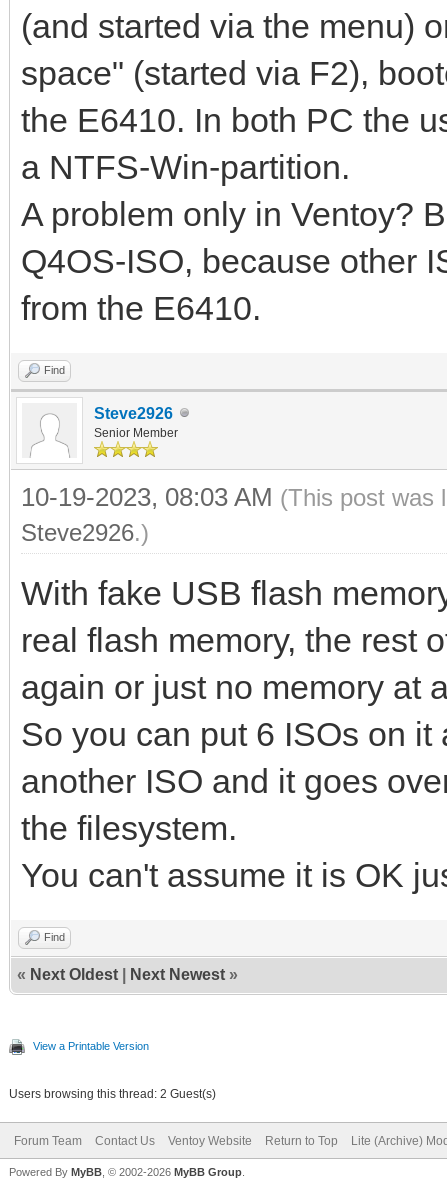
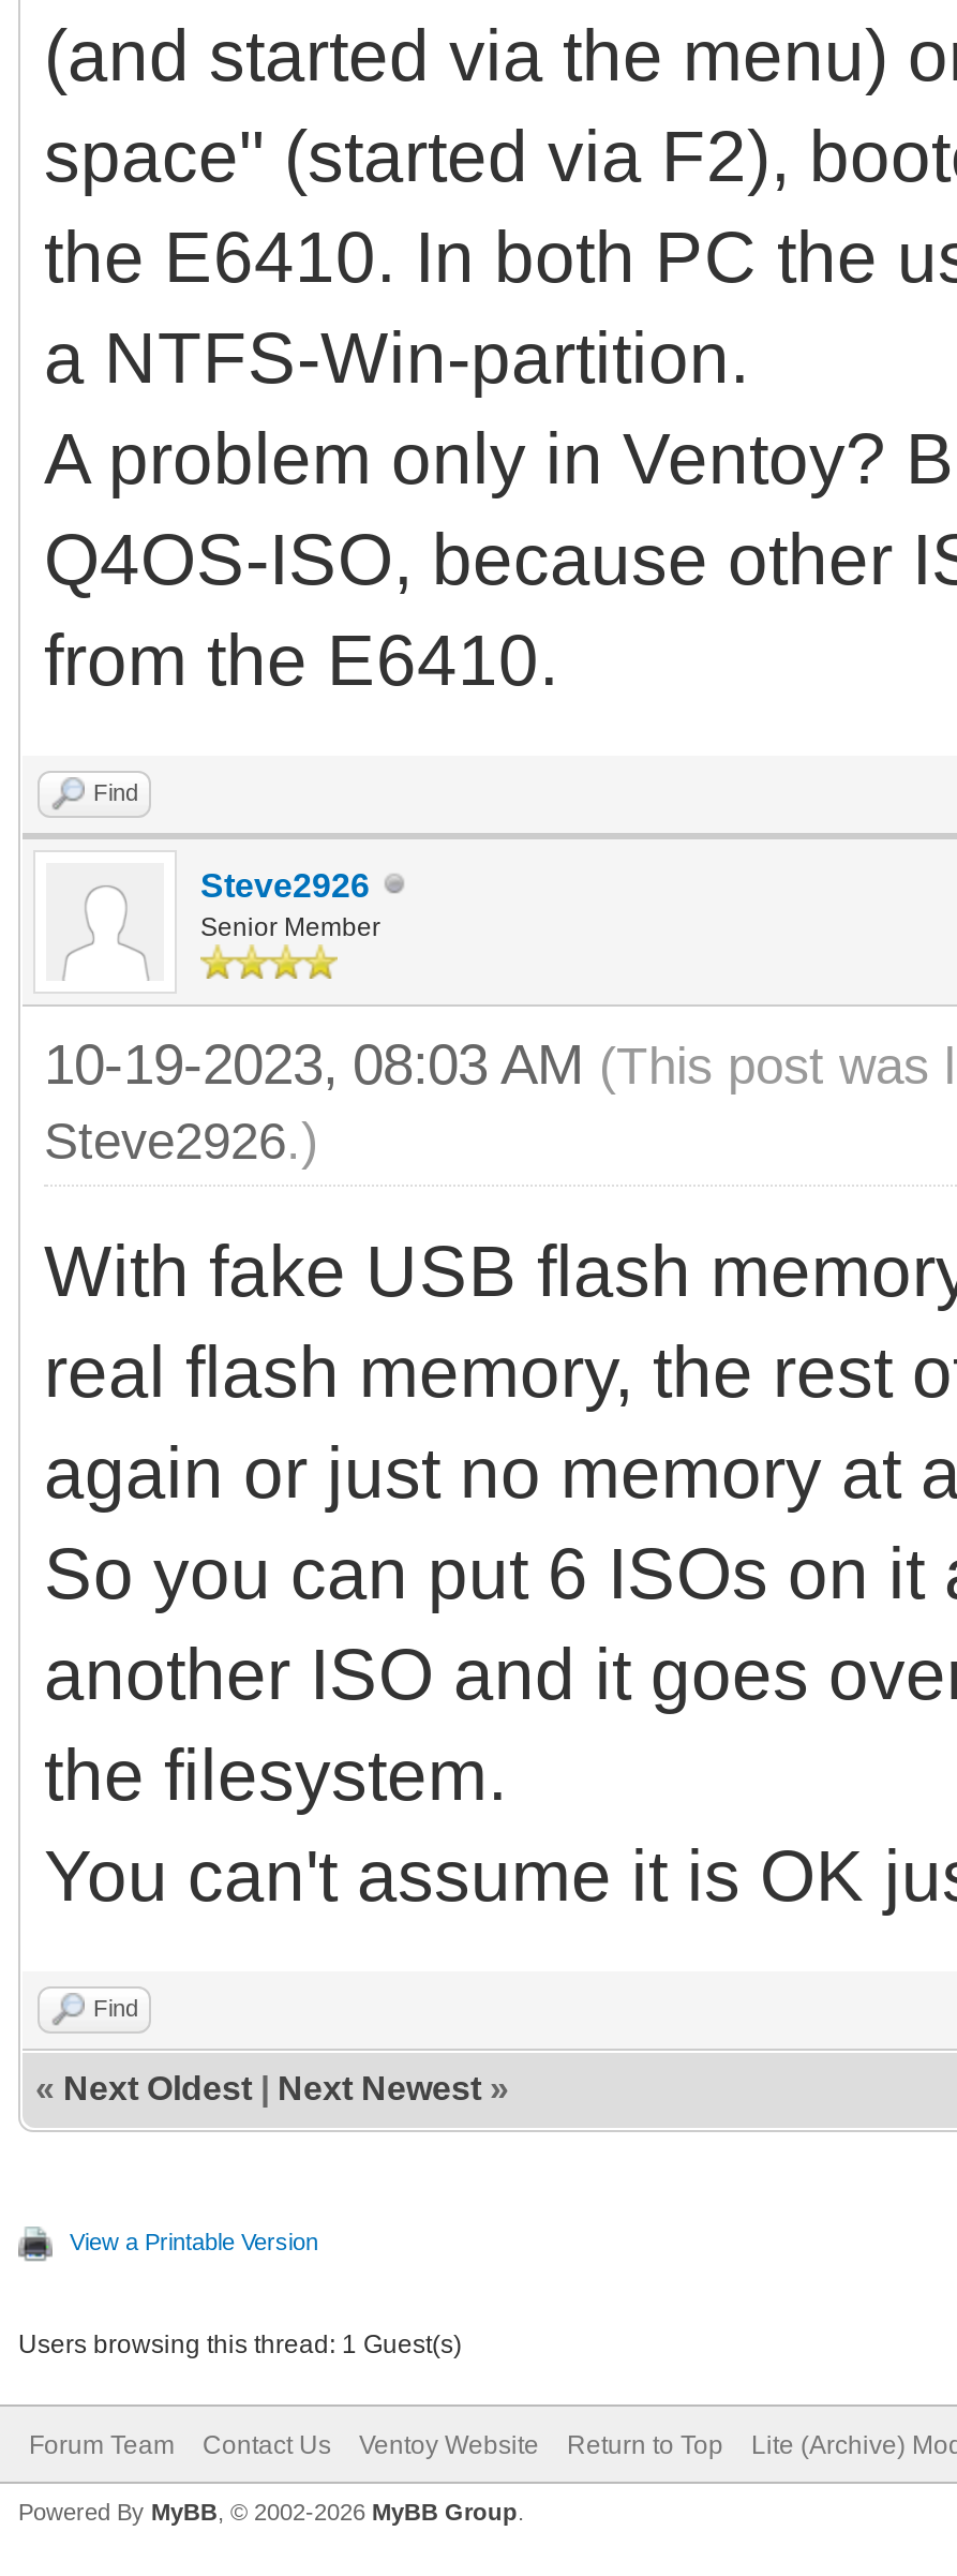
[9,1087,216,1101] Users browsing this thread: 2 Guest(s) -> [18,2329,462,2359] Users browsing this thread: 1 Guest(s)

